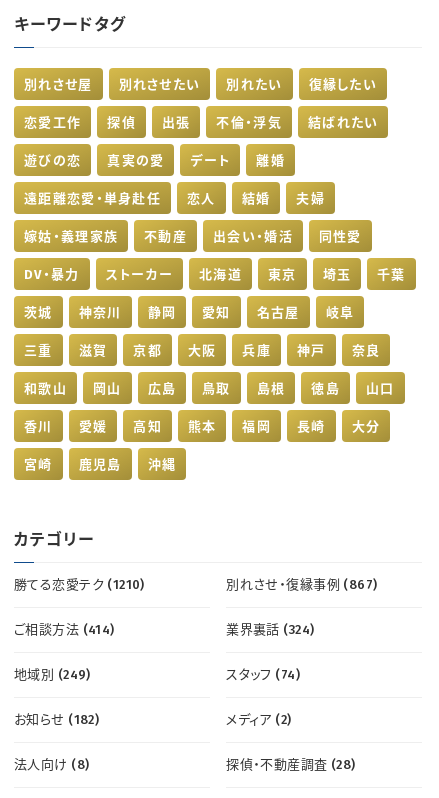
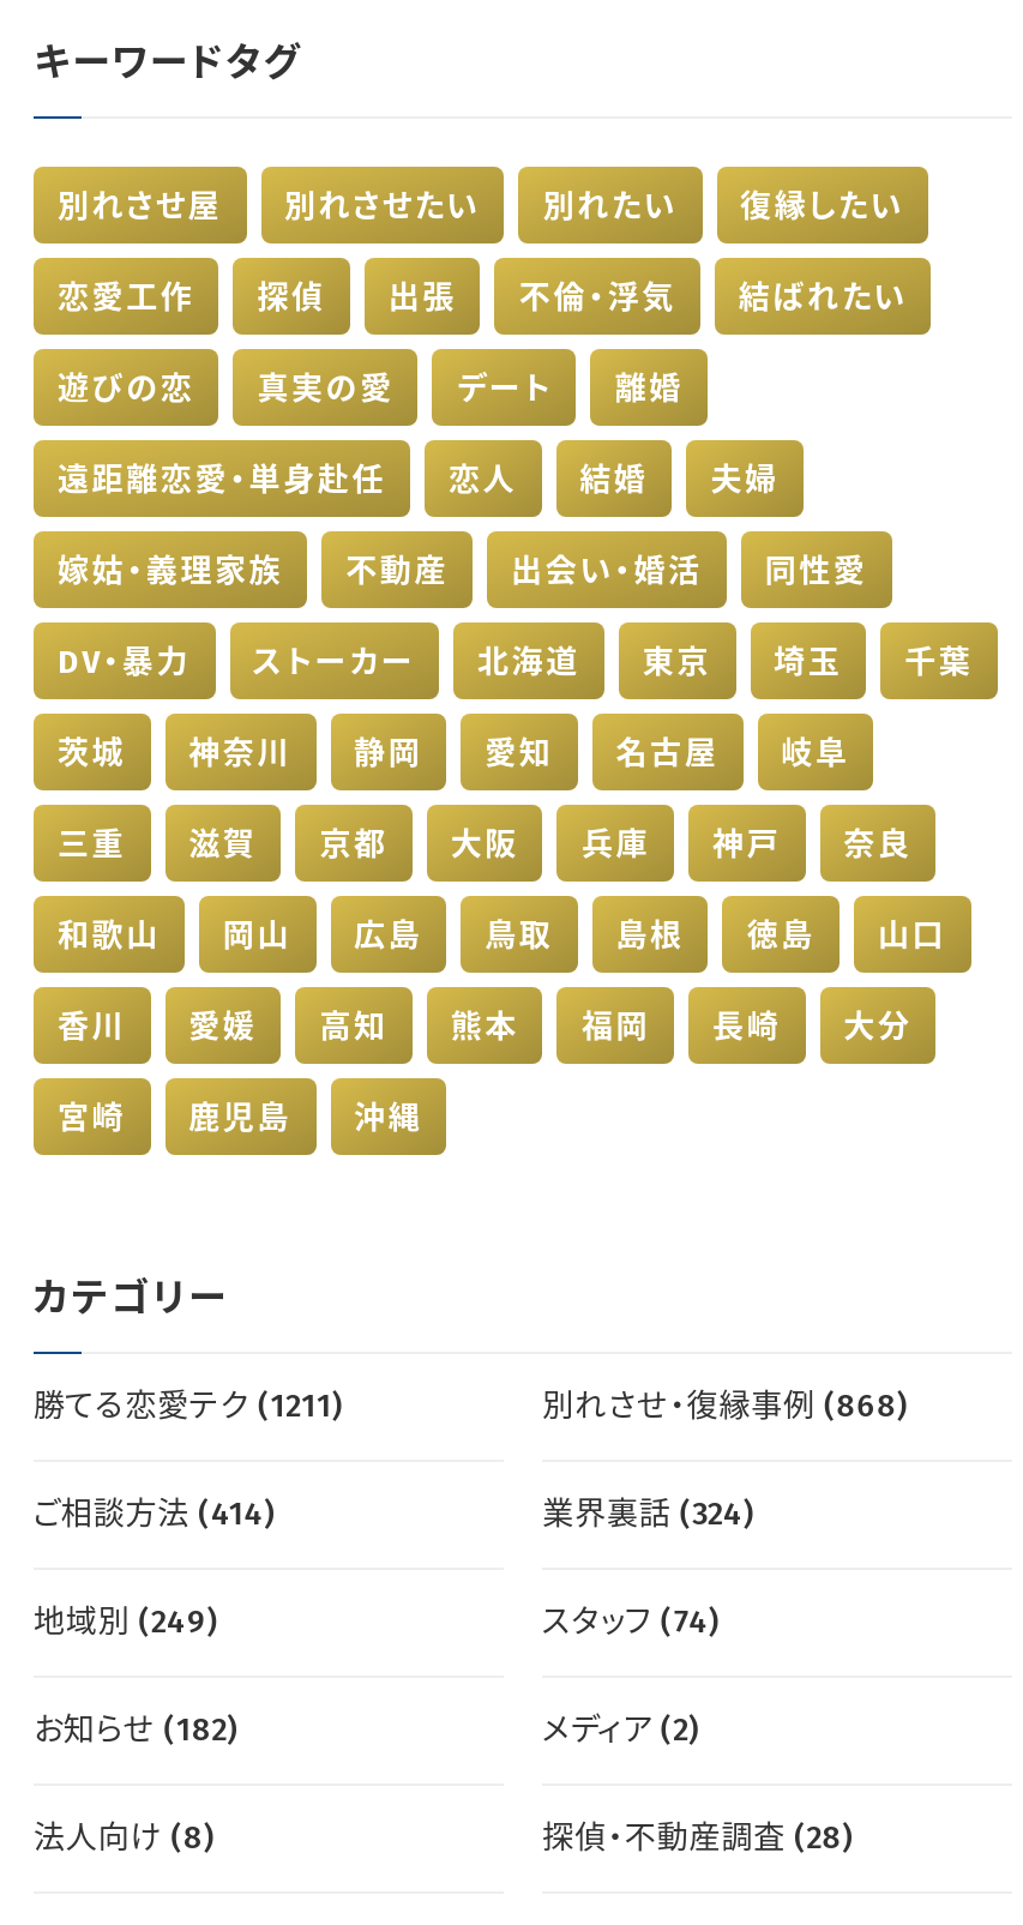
[14,577,145,592] 勝てる恋愛テク (1210) -> [34,1389,343,1425] 勝てる恋愛テク (1211)
[226,577,377,592] 別れさせ・復縁事例 (867) -> [543,1389,908,1425] 別れさせ・復縁事例 (868)

